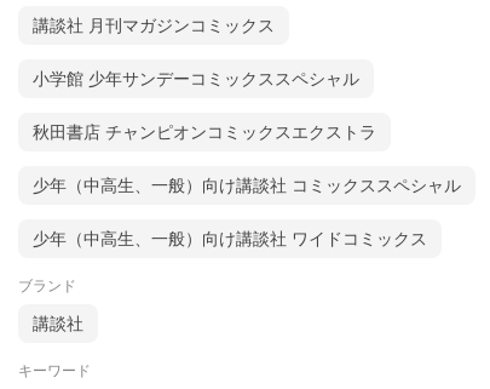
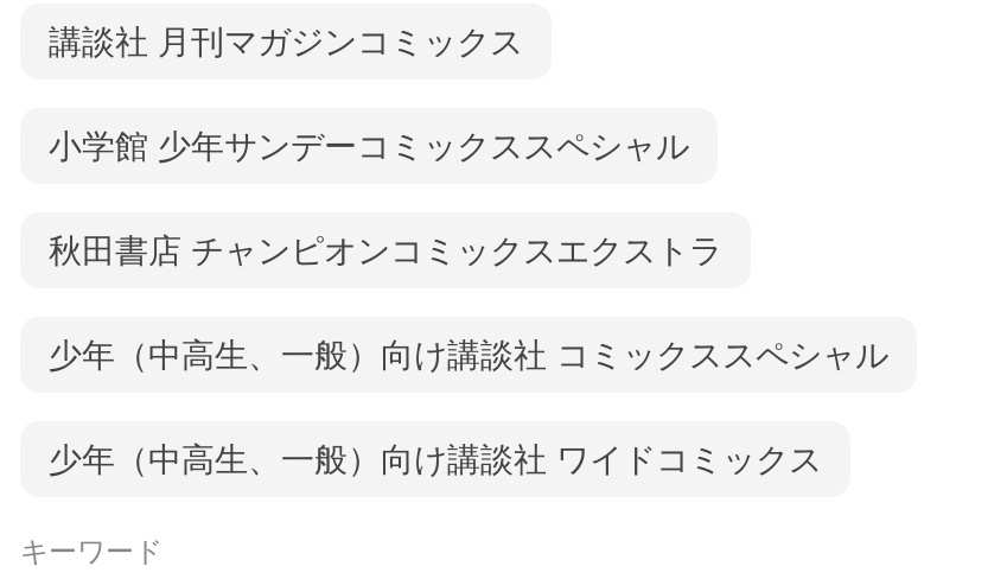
[18,278,83,333] ブランド | 講談社 -> none

